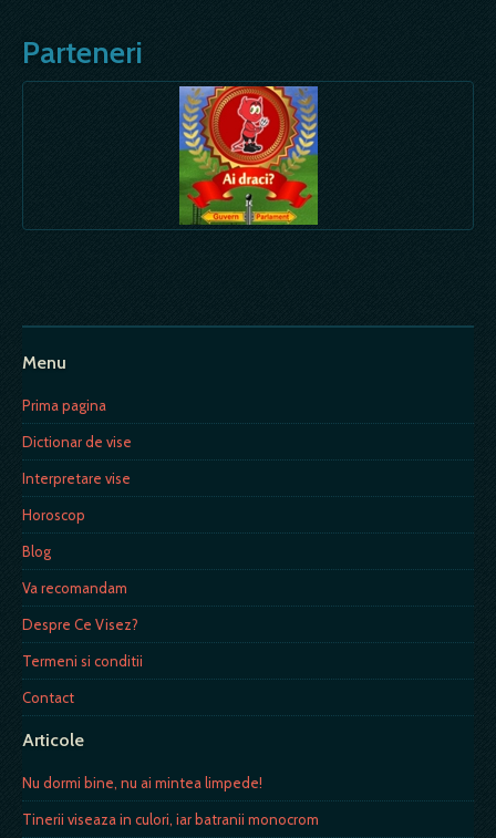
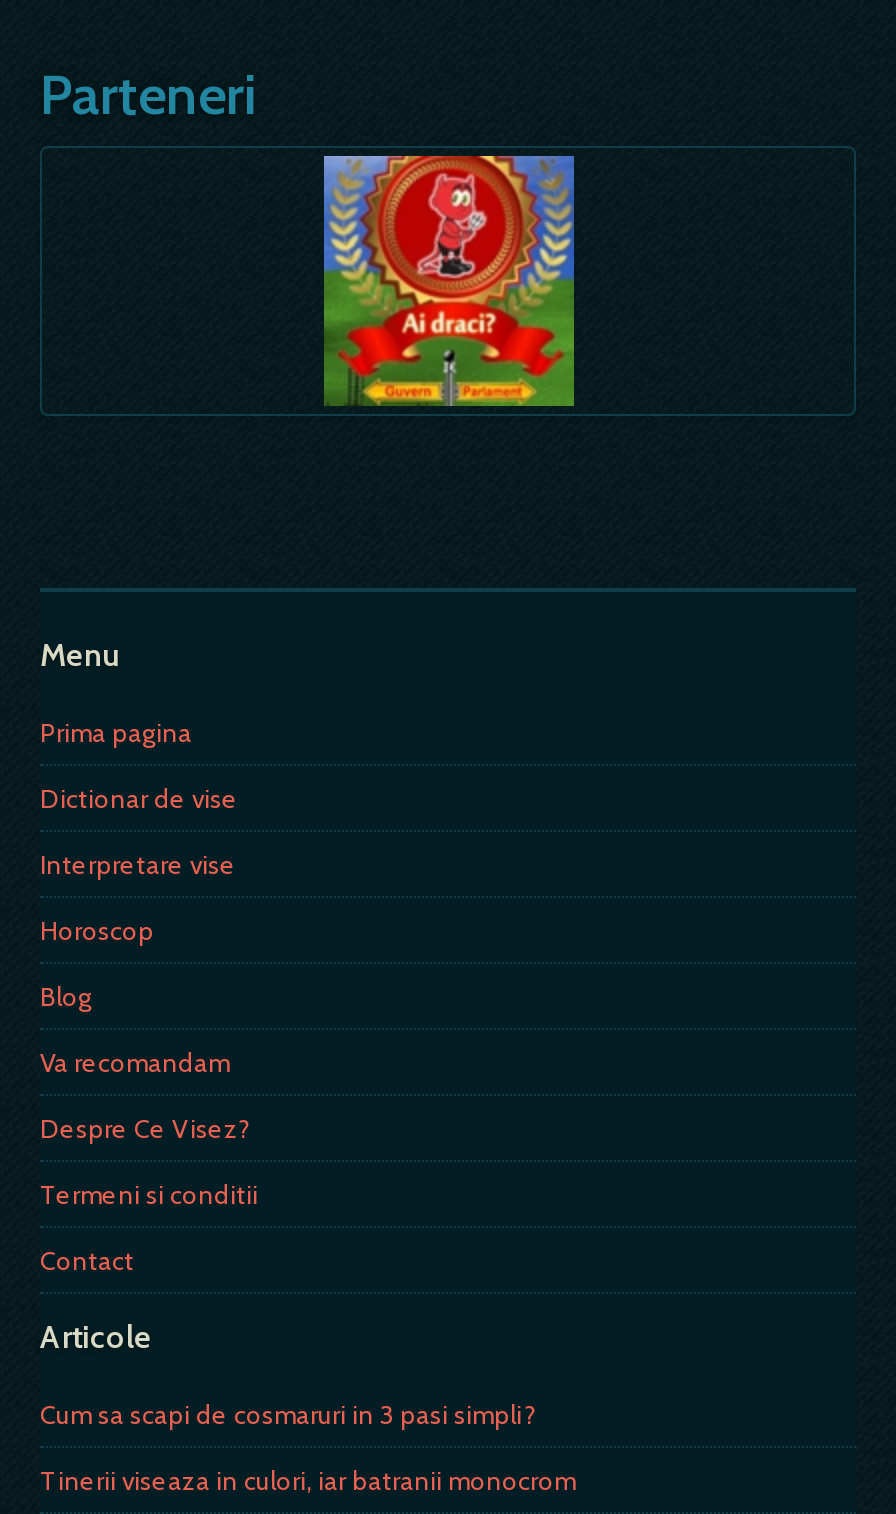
[22,774,262,792] Nu dormi bine, nu ai mintea limpede! -> [40,1398,536,1430] Cum sa scapi de cosmaruri in 3 pasi simpli?

